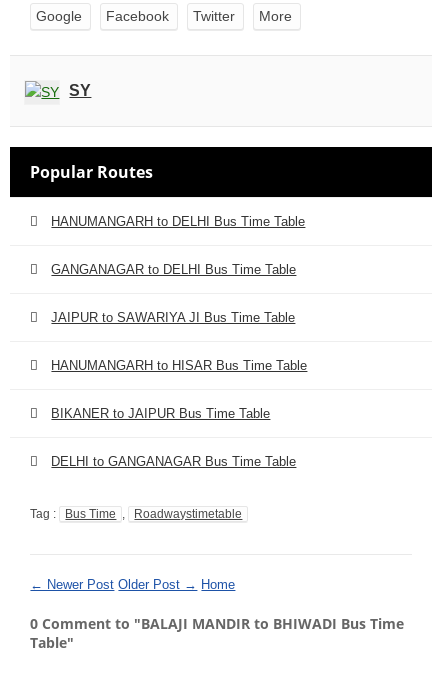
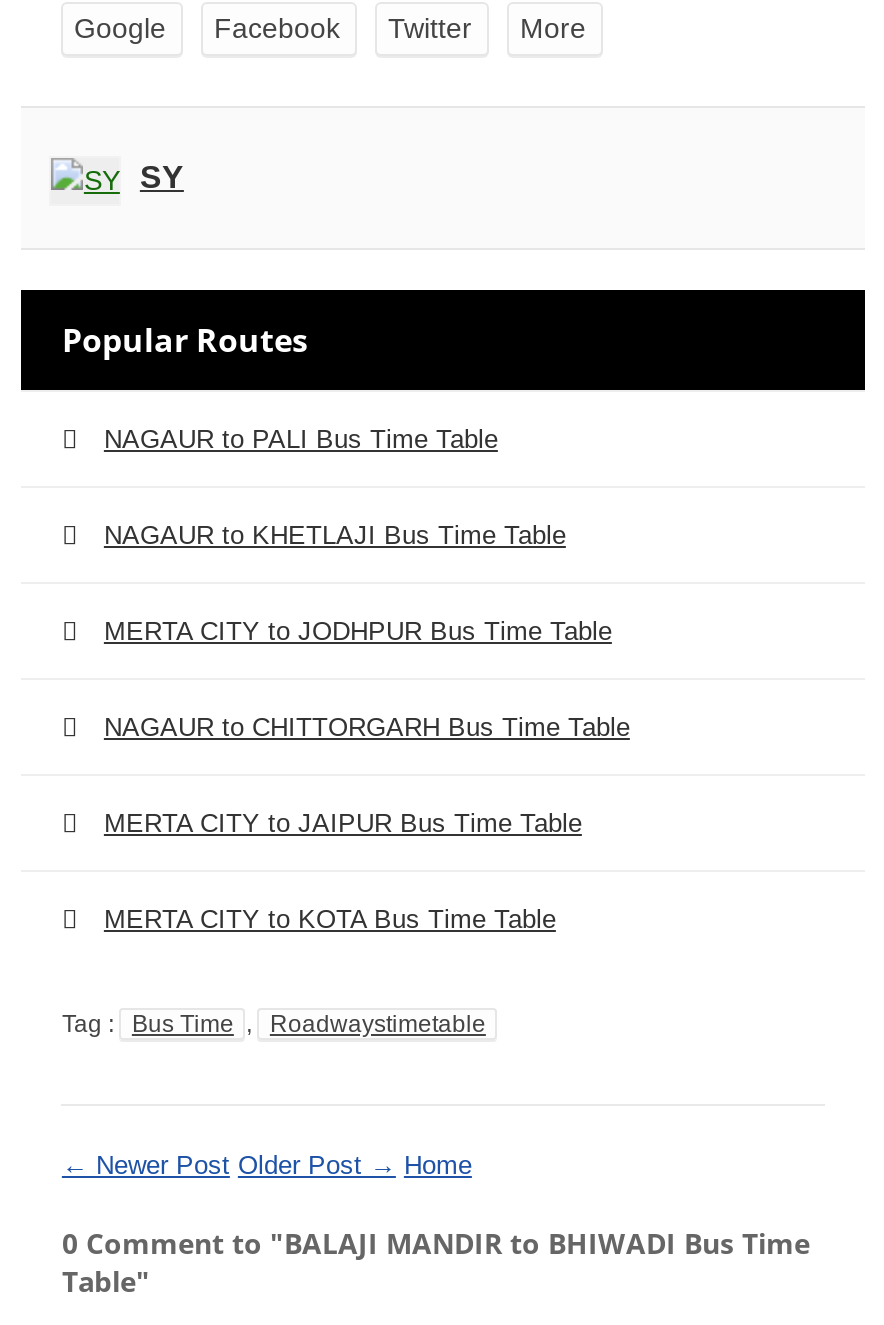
[51,214,305,229] HANUMANGARH to DELHI Bus Time Table -> [104,423,498,453] NAGAUR to PALI Bus Time Table
[51,262,296,277] GANGANAGAR to DELHI Bus Time Table -> [104,519,566,549] NAGAUR to KHETLAJI Bus Time Table
[51,310,295,325] JAIPUR to SAWARIYA JI Bus Time Table -> [104,615,612,645] MERTA CITY to JODHPUR Bus Time Table
[51,358,307,373] HANUMANGARH to HISAR Bus Time Table -> [104,711,630,741] NAGAUR to CHITTORGARH Bus Time Table
[51,406,270,421] BIKANER to JAIPUR Bus Time Table -> [104,807,582,837] MERTA CITY to JAIPUR Bus Time Table
[51,454,296,469] DELHI to GANGANAGAR Bus Time Table -> [104,903,556,933] MERTA CITY to KOTA Bus Time Table

